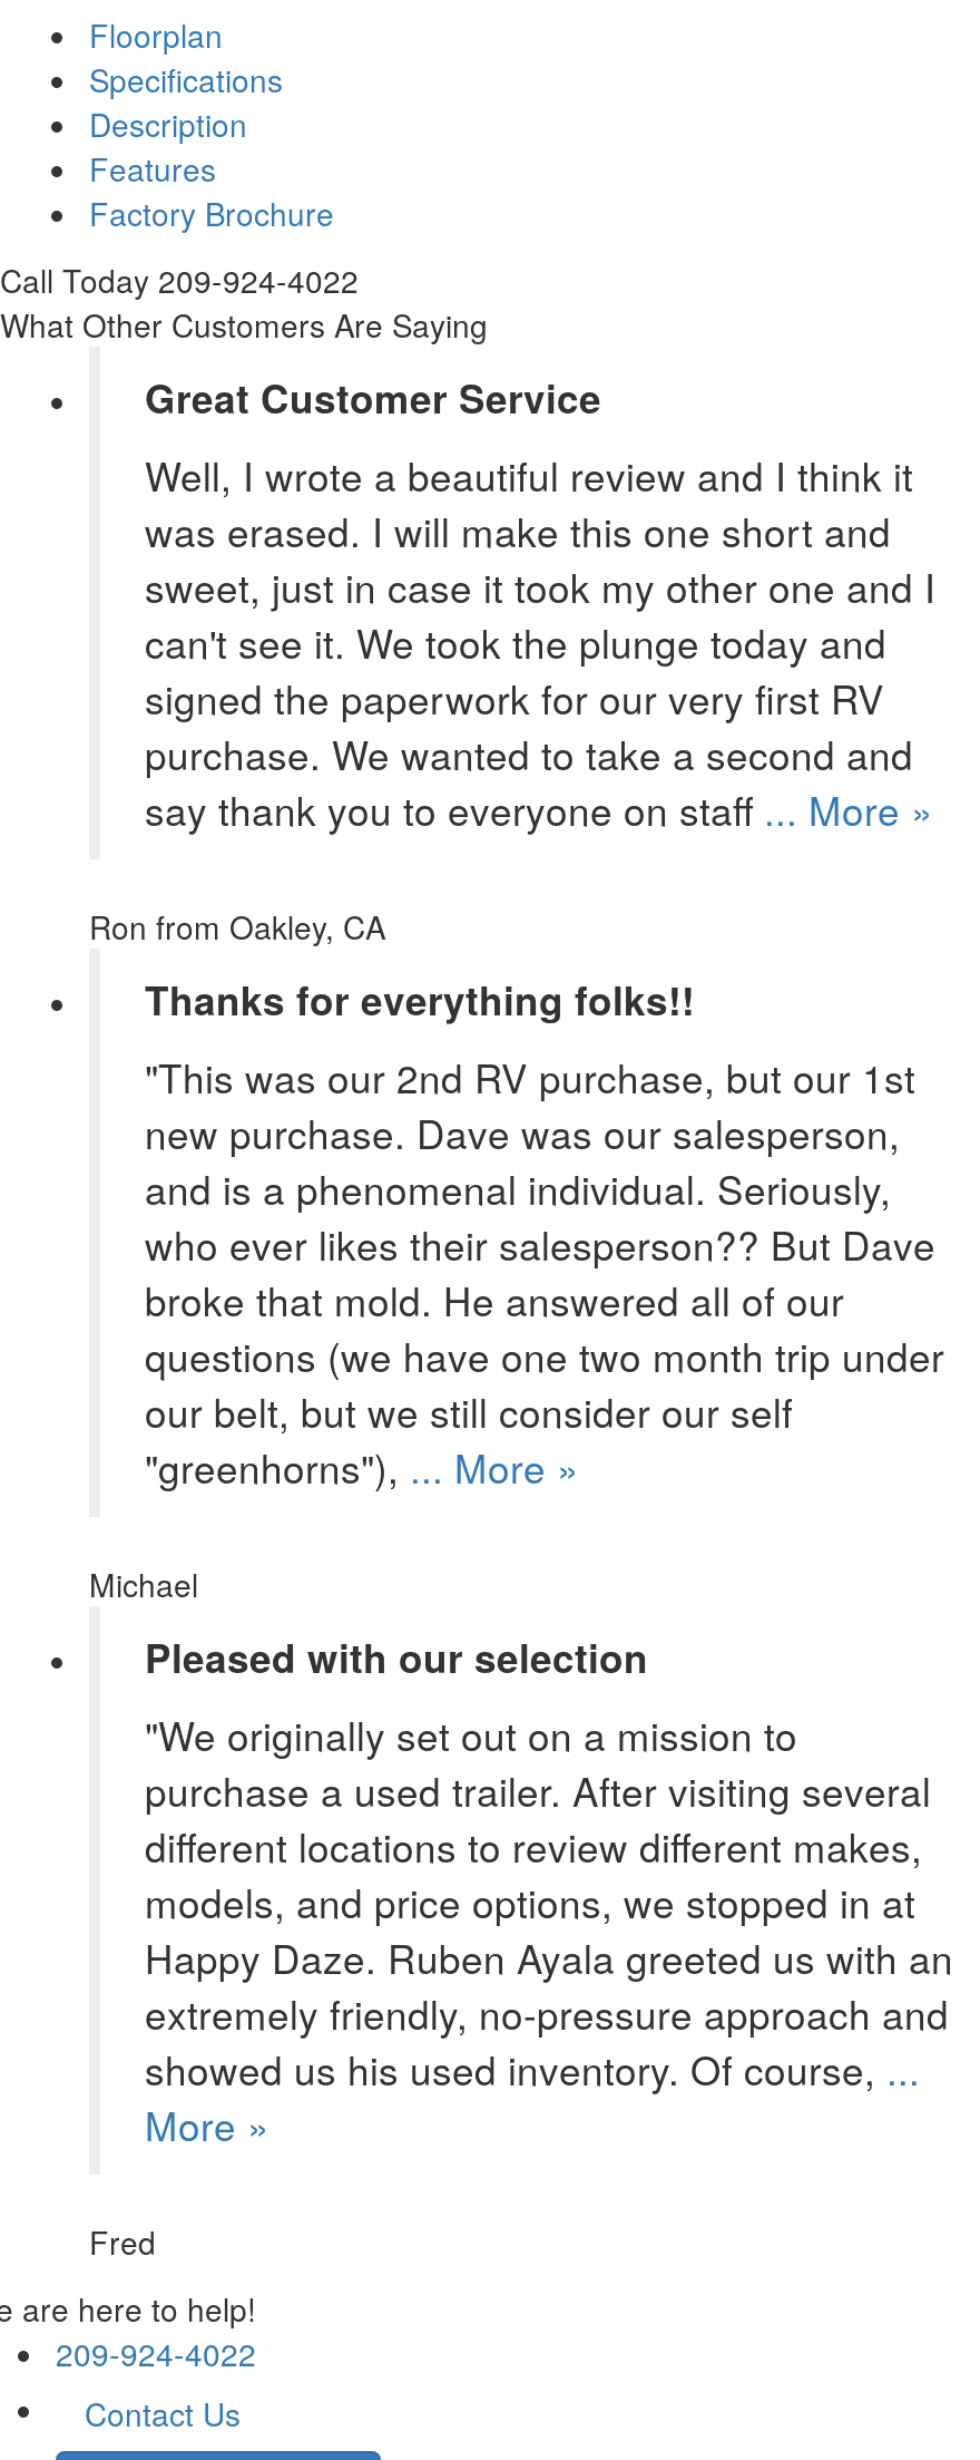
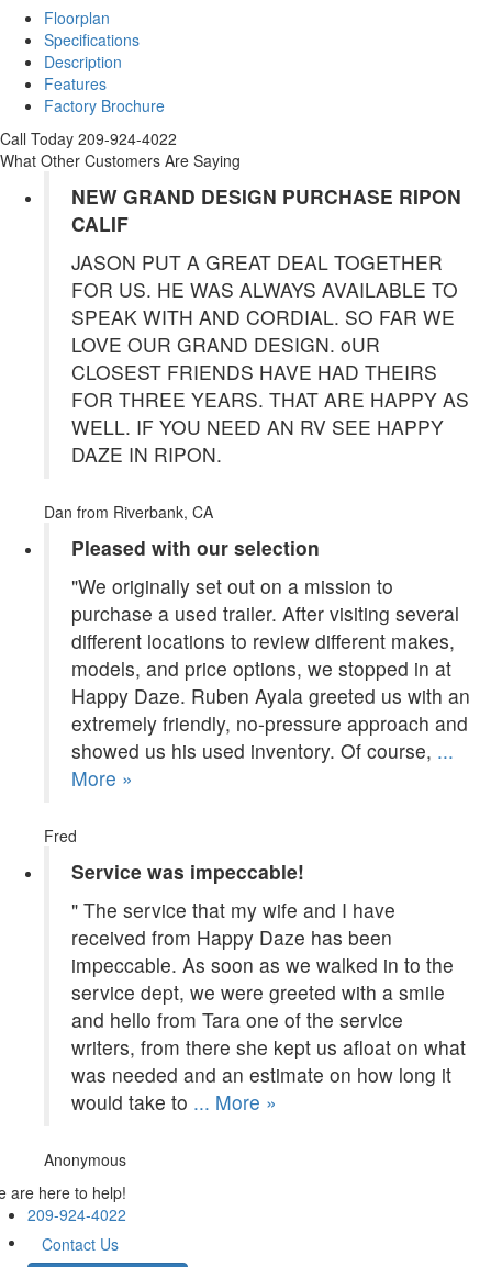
[89,370,944,1607] Great Customer Service | Well, I wrote a beautiful review and I think it | was erased. I will make this one short and | sweet, just in case it took my other one and I | can't see it. We took the plunge today and | signed the paperwork for our very first RV | purchase. We wanted to take a second and | say thank you to everyone on staff... More » | Ron from Oakley, CA | Thanks for everything folks!! | "This was our 2nd RV purchase, but our 1st | new purchase. Dave was our salesperson, | and is a phenomenal individual. Seriously, | who ever likes their salesperson?? But Dave | broke that mold. He answered all of our | questions (we have one two month trip under | our belt, but we still consider our self | "greenhorns"),... More » | Michael -> [44,183,469,523] NEW GRAND DESIGN PURCHASE RIPON | CALIF | JASON PUT A GREAT DEAL TOGETHER | FOR US. HE WAS ALWAYS AVAILABLE TO | SPEAK WITH AND CORDIAL. SO FAR WE | LOVE OUR GRAND DESIGN. oUR | CLOSEST FRIENDS HAVE HAD THEIRS | FOR THREE YEARS. THAT ARE HAPPY AS | WELL. IF YOU NEED AN RV SEE HAPPY | DAZE IN RIPON. | Dan from Riverbank, CA
moved [89,1629,953,2264] -> [44,534,470,847]: Pleased with our selection | "We originally set out on a mission to | purchase a used trailer. After visiting several | ... | More » | Fred
none -> [44,858,466,1171] Service was impeccable! | " The service that my wife and I have | received from Happy Daze has been | impeccable. As soon as we walked in to the | service dept, we were greeted with a smile | and hello from Tara one of the service | writers, from there she kept us afloat on what | was needed and an estimate on how long it | would take to... More » | Anonymous

